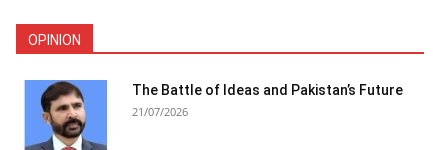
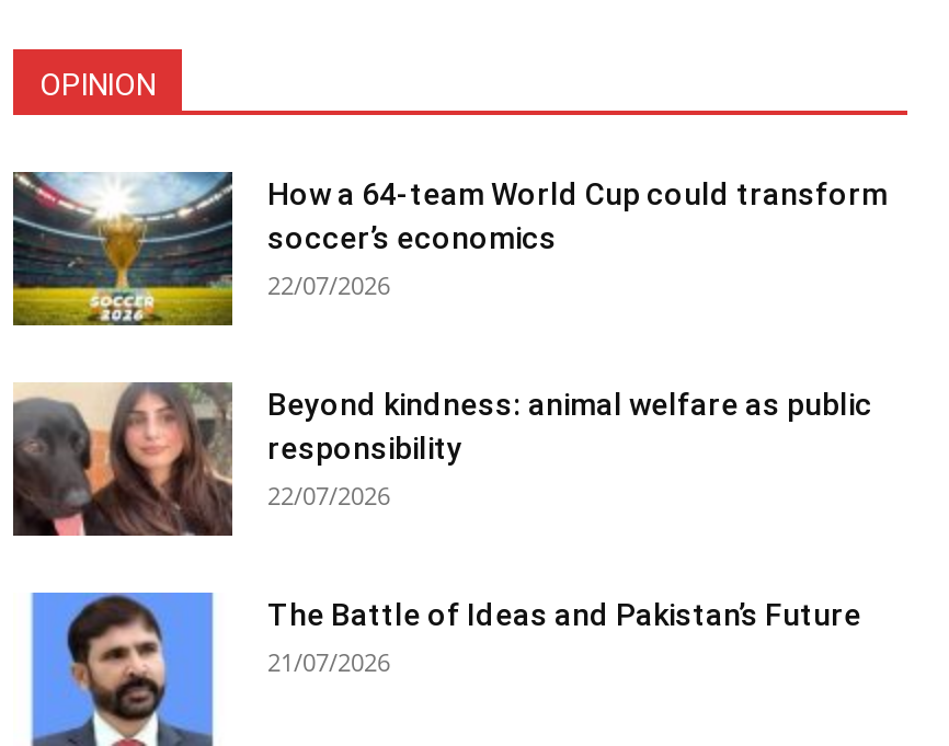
none -> [11,170,888,511] [image] | How a 64-team World Cup could transform | soccer’s economics | 22/07/2026 | Beyond kindness: animal welfare as public | responsibility | 22/07/2026
none -> [11,380,235,538] [image]

